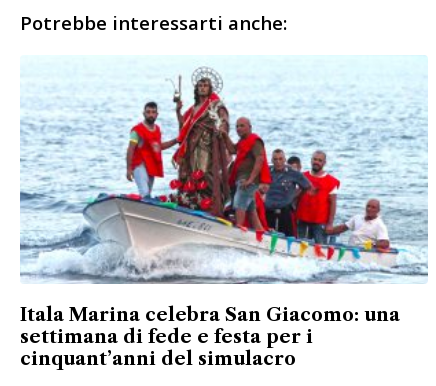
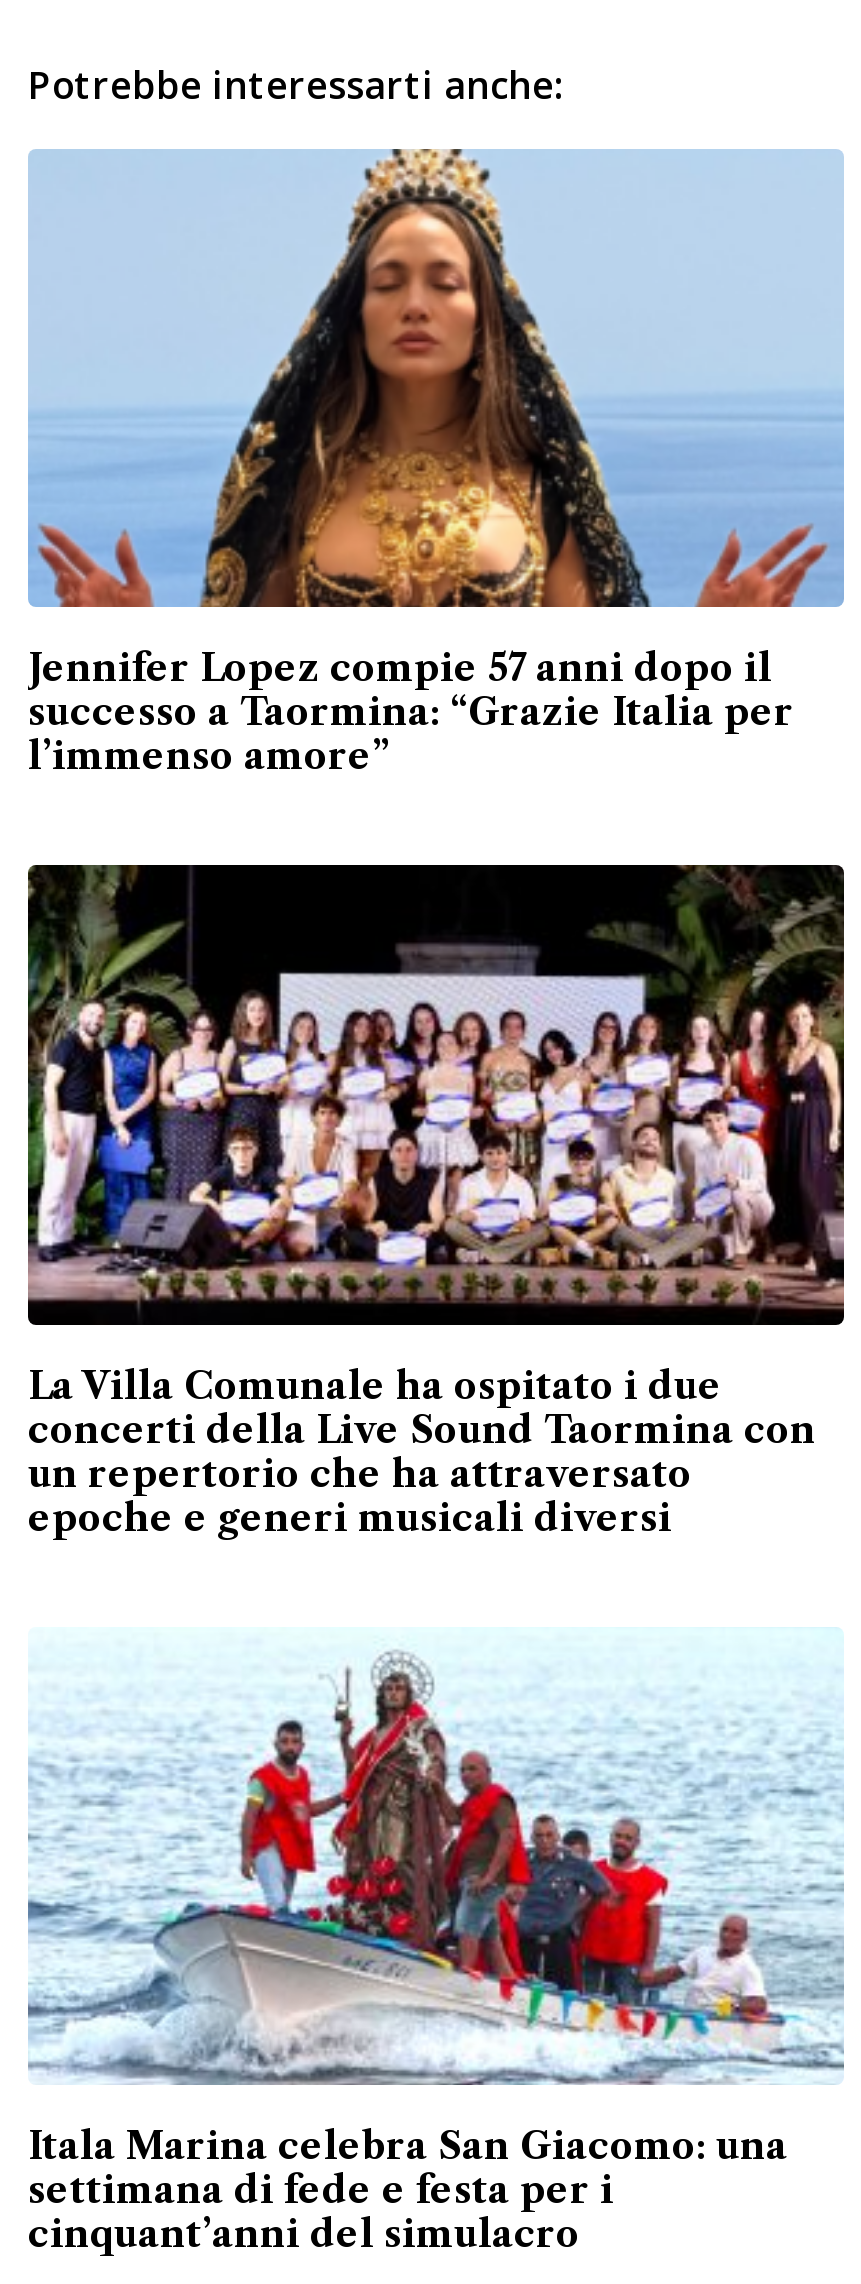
none -> [26,863,846,1541] [image] | La Villa Comunale ha ospitato i due | concerti della Live Sound Taormina con | un repertorio che ha attraversato | epoche e generi musicali diversi
none -> [28,147,844,780] [image] | Jennifer Lopez compie 57 anni dopo il | successo a Taormina: “Grazie Italia per | l’immenso amore”

